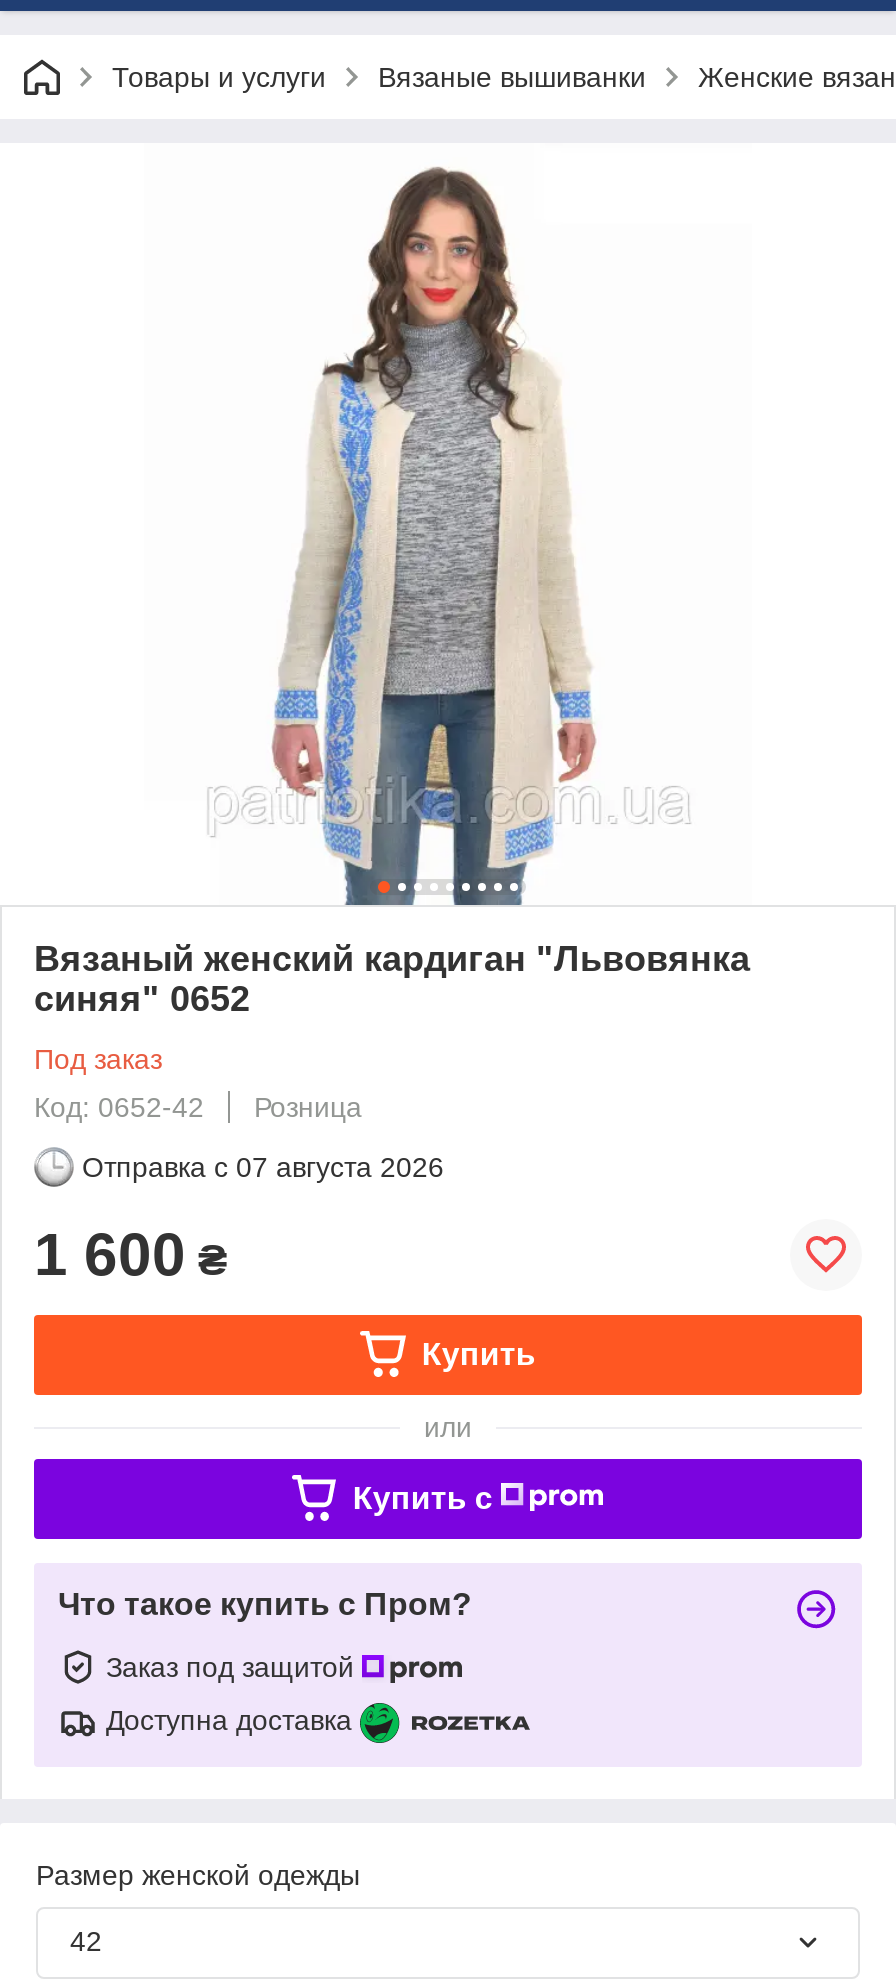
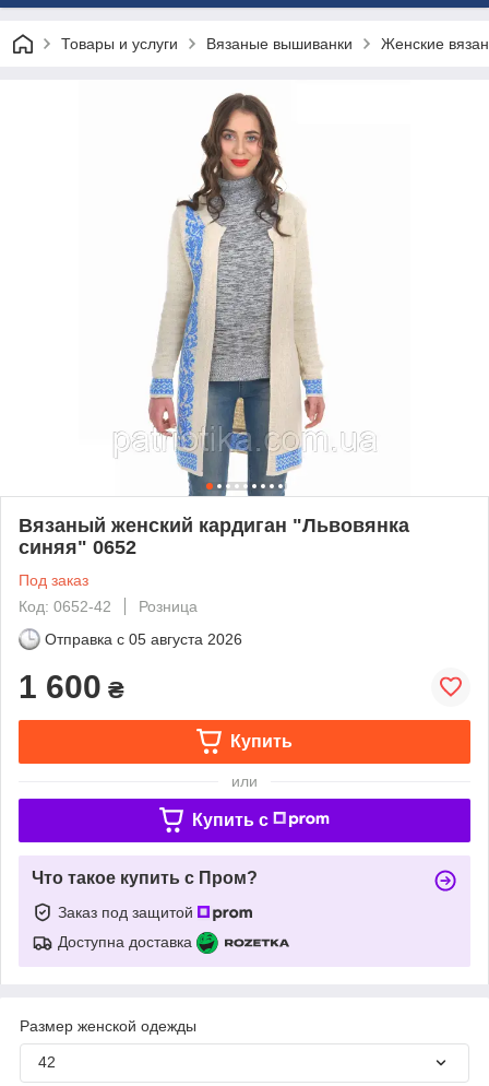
[82,1151,444,1183] Отправка с 07 августа 2026 -> [45,630,242,648] Отправка с 05 августа 2026

